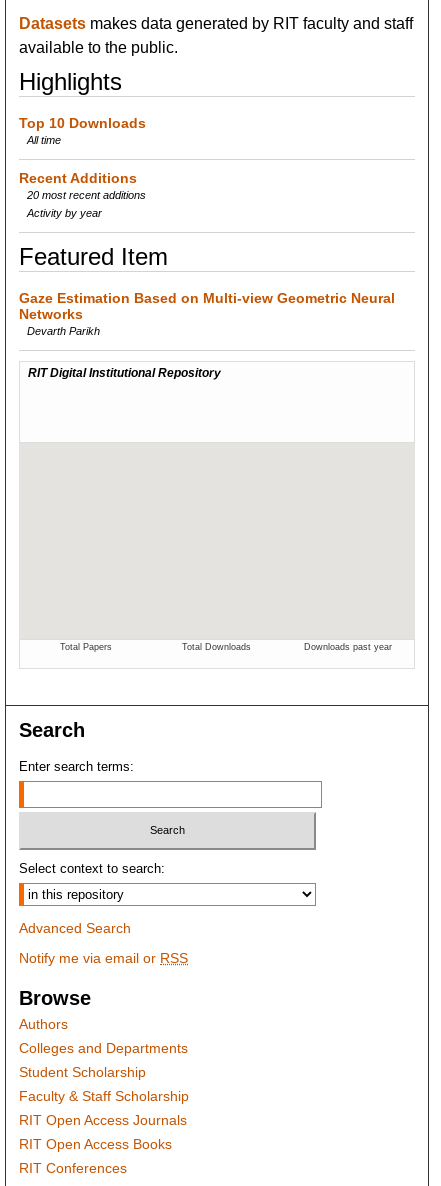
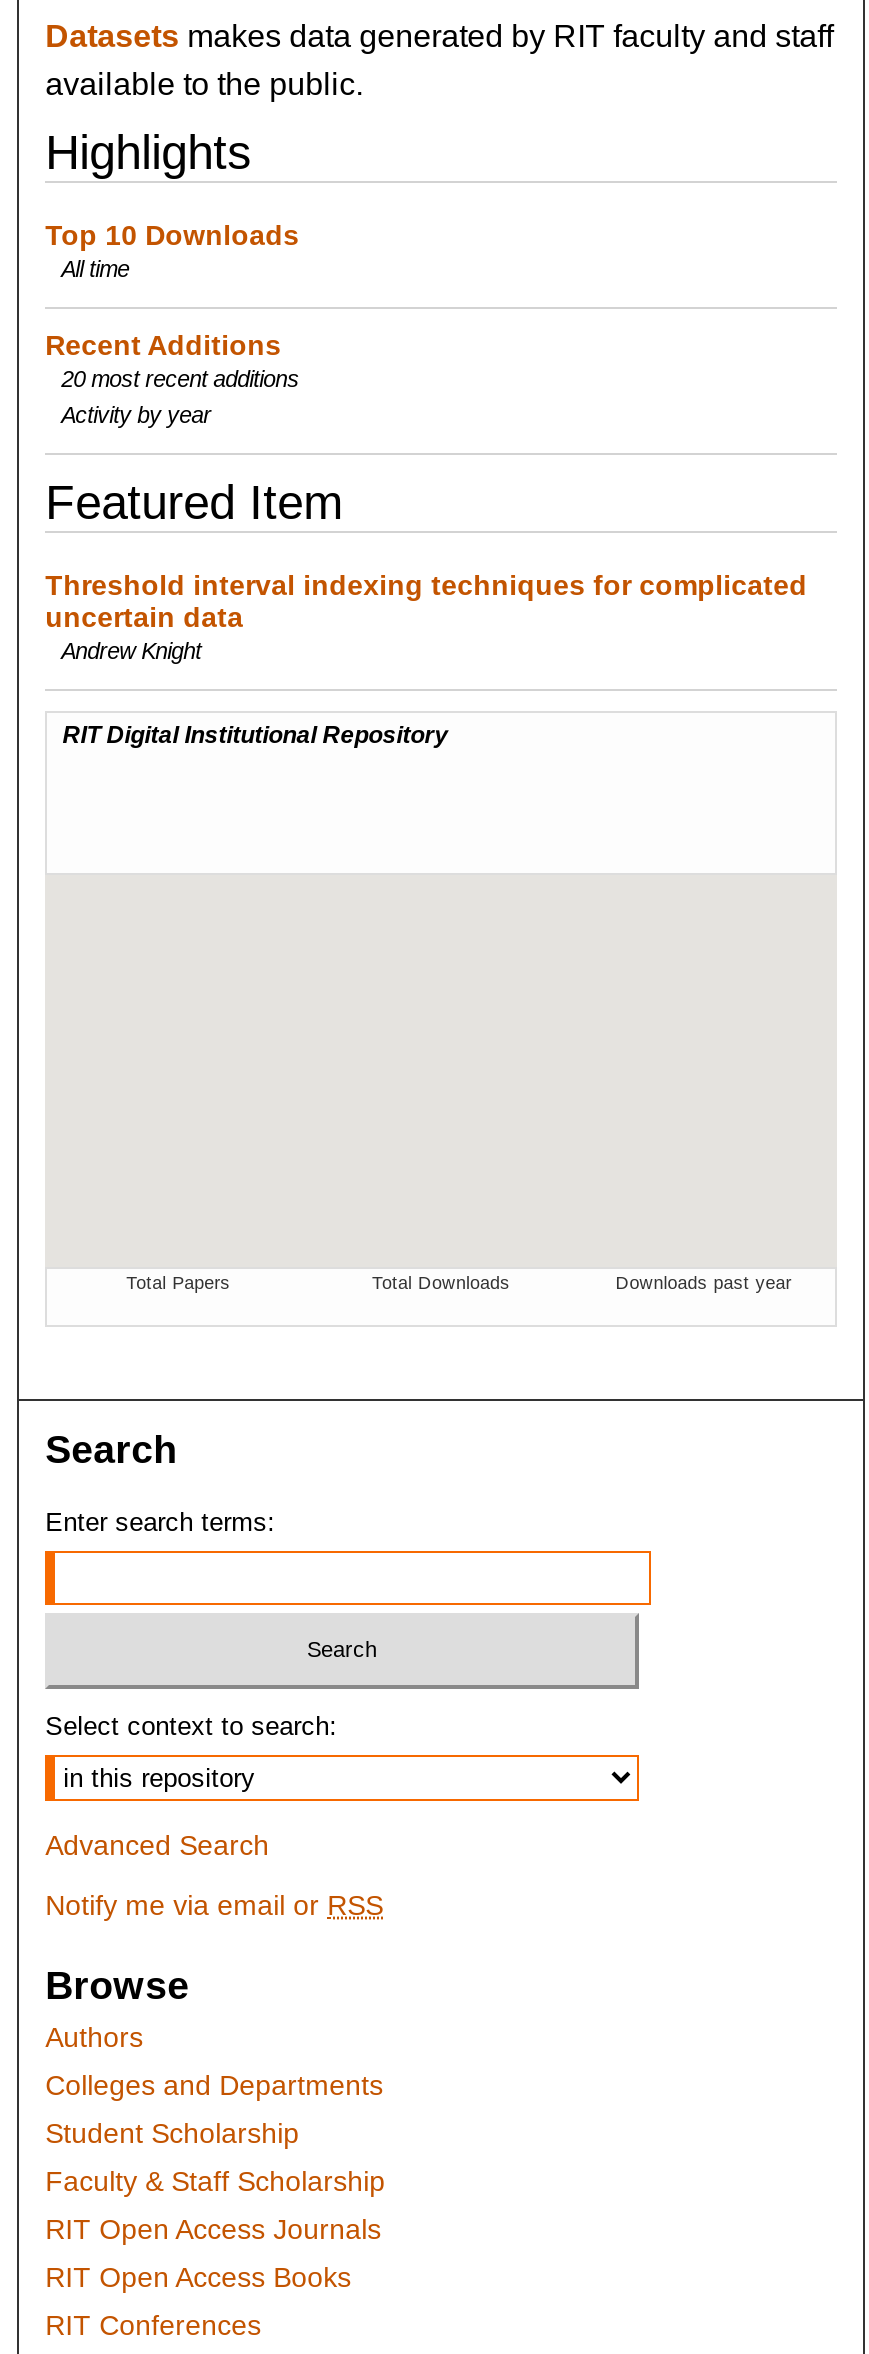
[19,290,395,337] Gaze Estimation Based on Multi-view Geometric Neural | Networks | Devarth Parikh -> [45,569,807,663] Threshold interval indexing techniques for complicated | uncertain data | Andrew Knight

